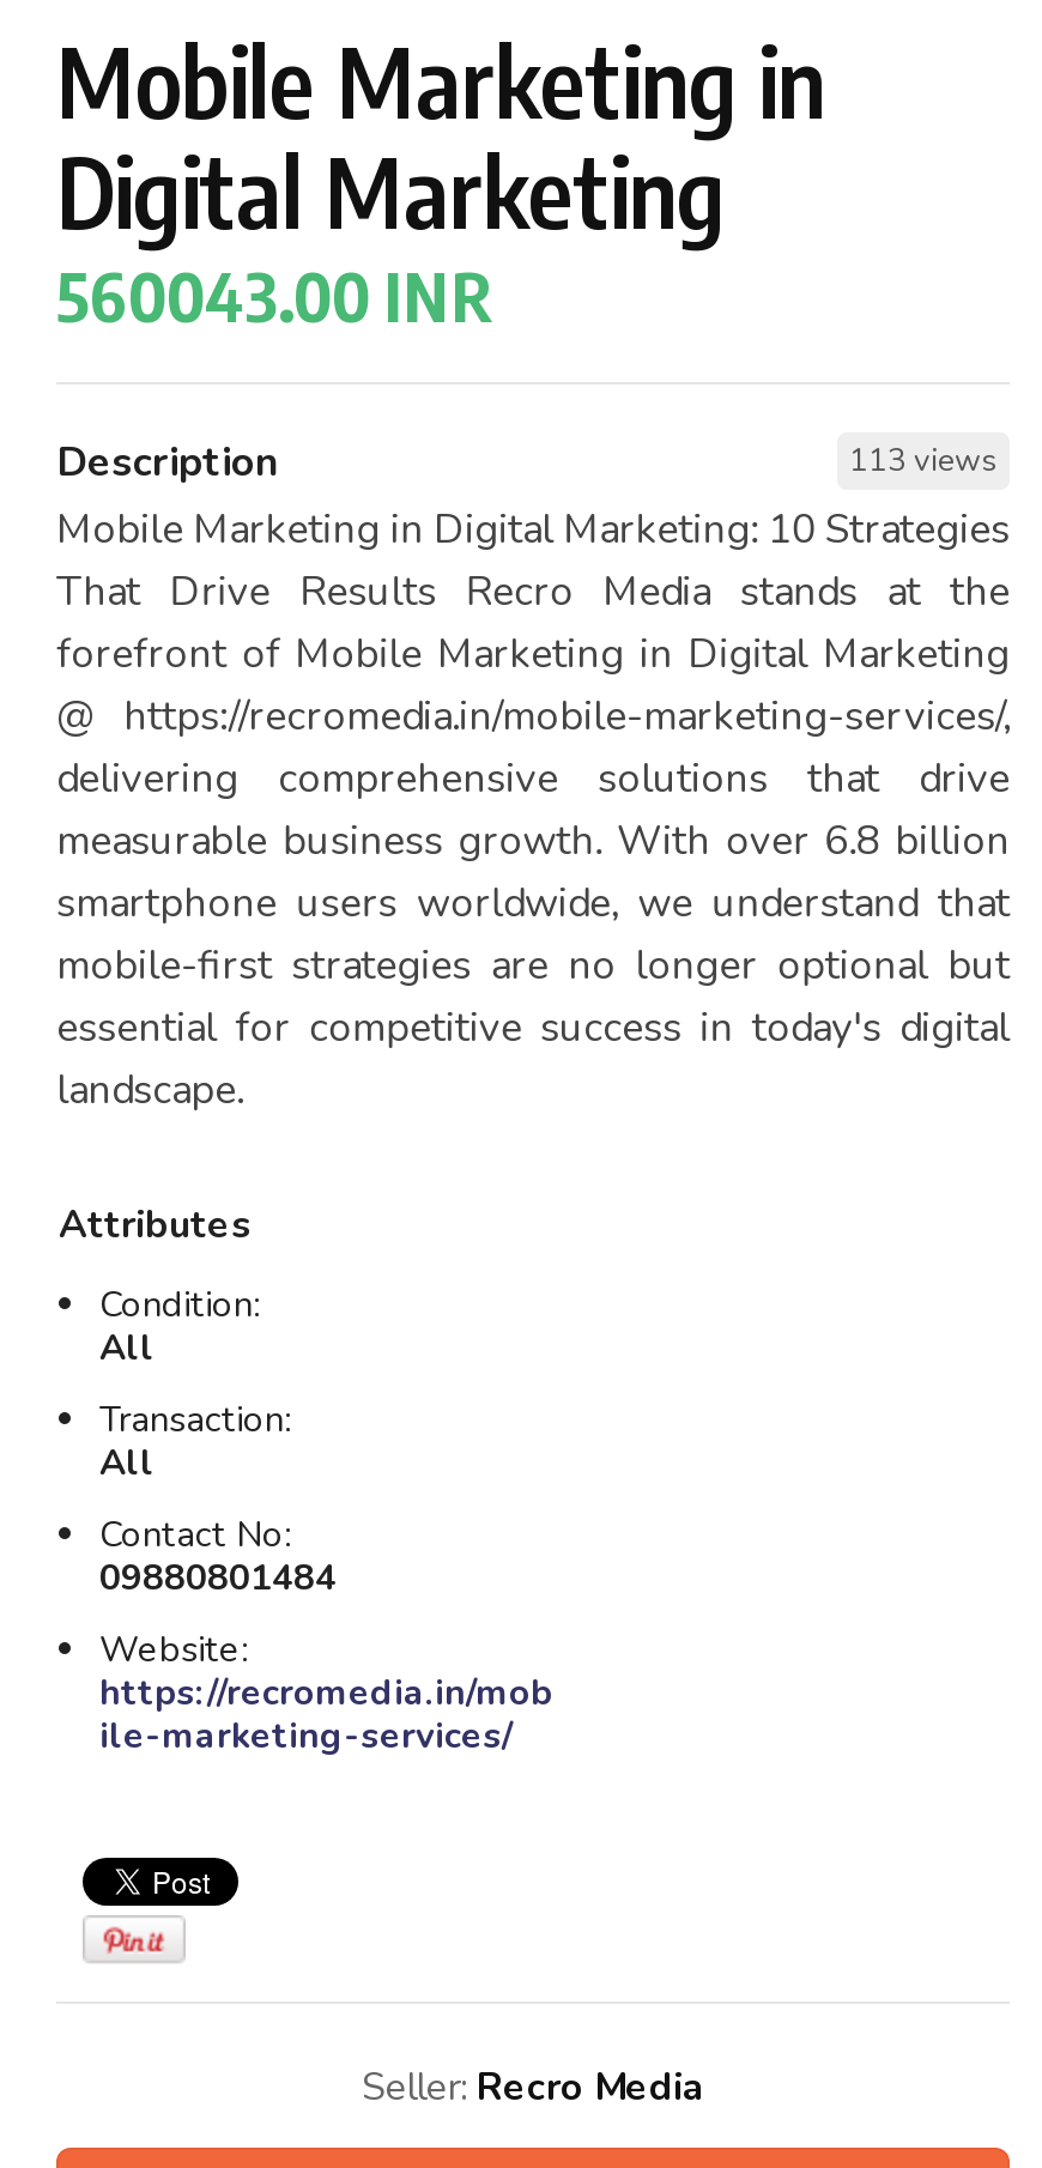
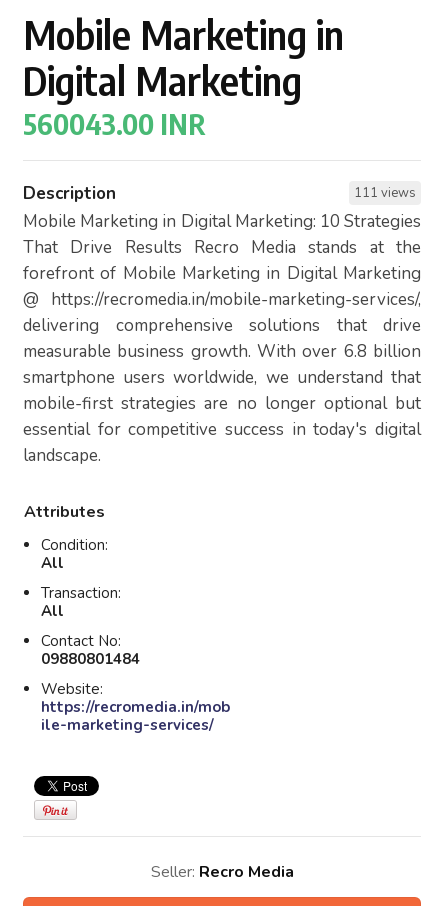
[849,440,998,483] 113 views -> [354,184,416,202] 111 views

